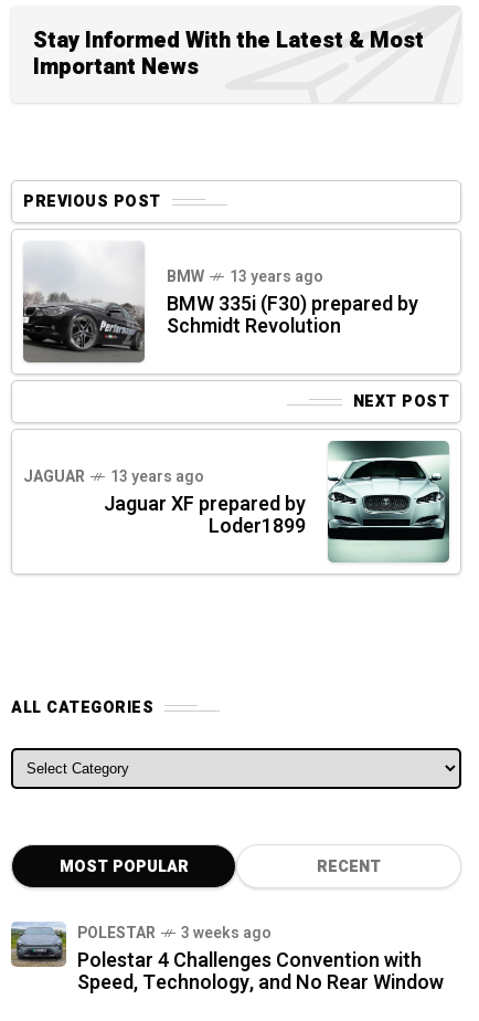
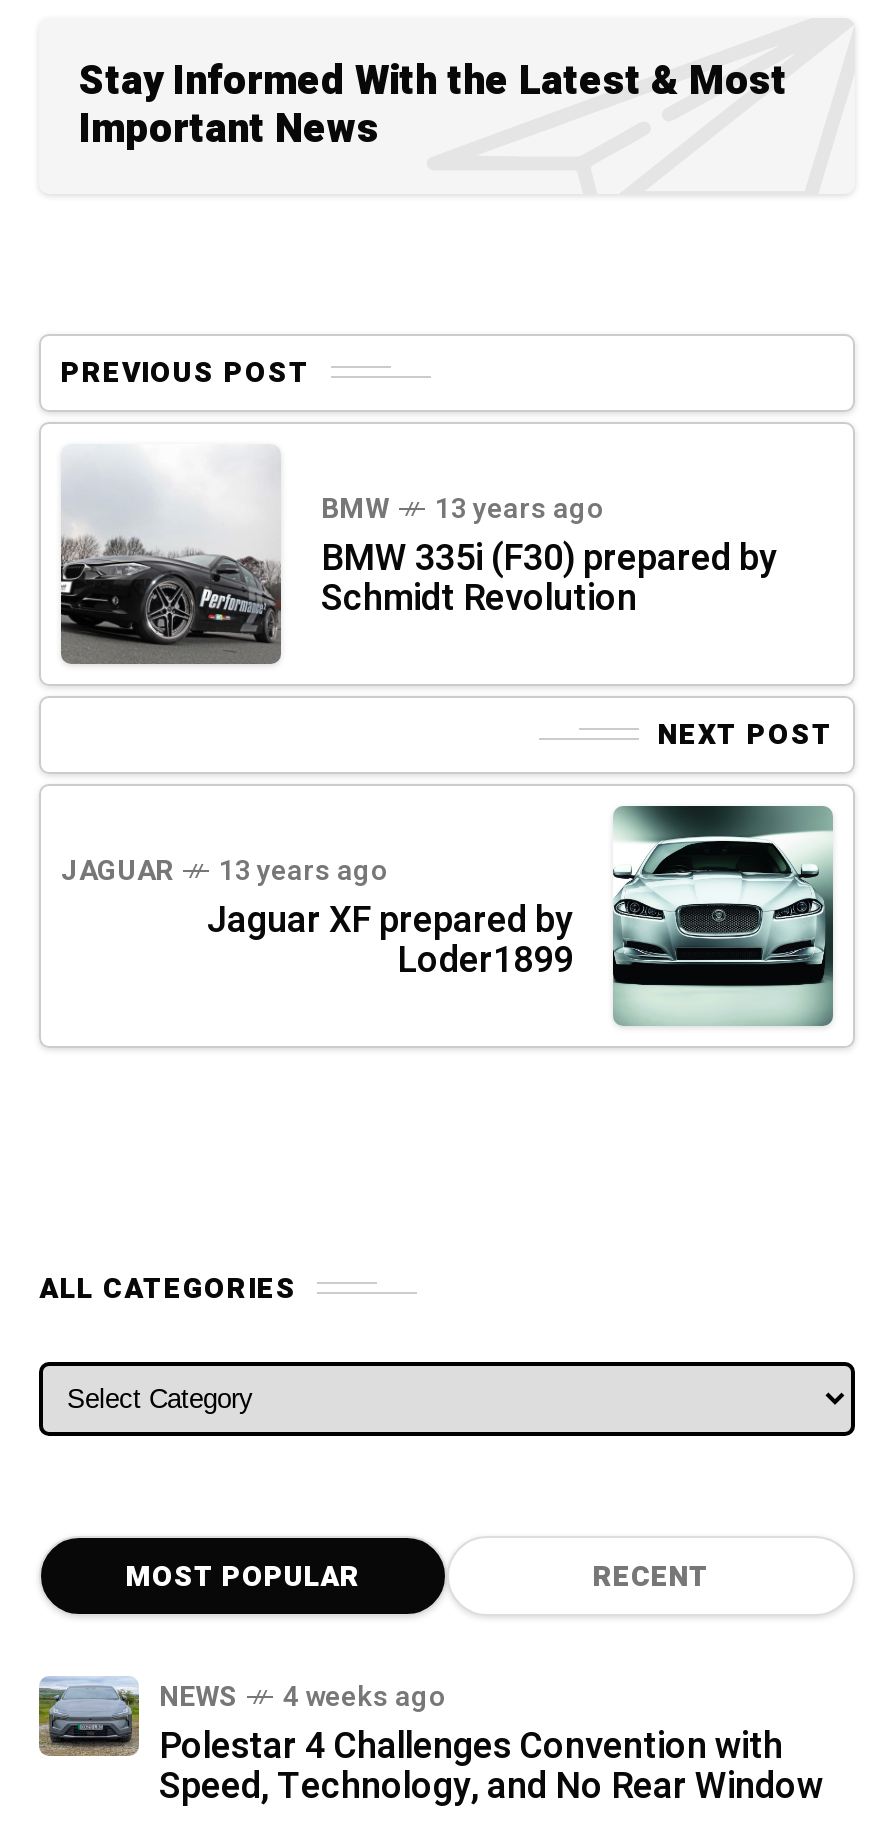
[77,922,272,945] POLESTAR | 3 weeks ago -> [159,1676,447,1718] NEWS | 4 weeks ago

